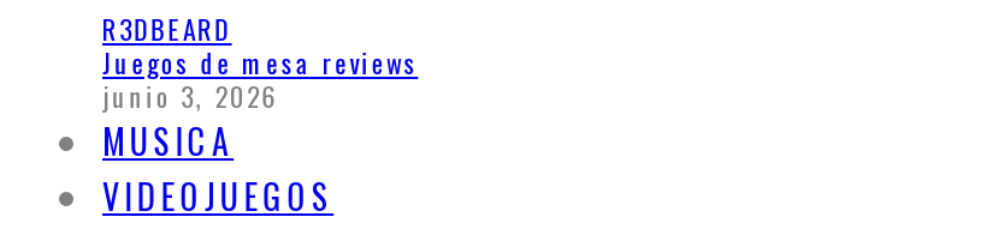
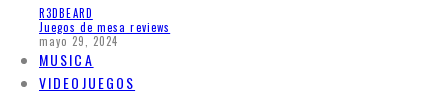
[102,78,279,116] junio 3, 2026 -> [39,33,118,49] mayo 29, 2024

